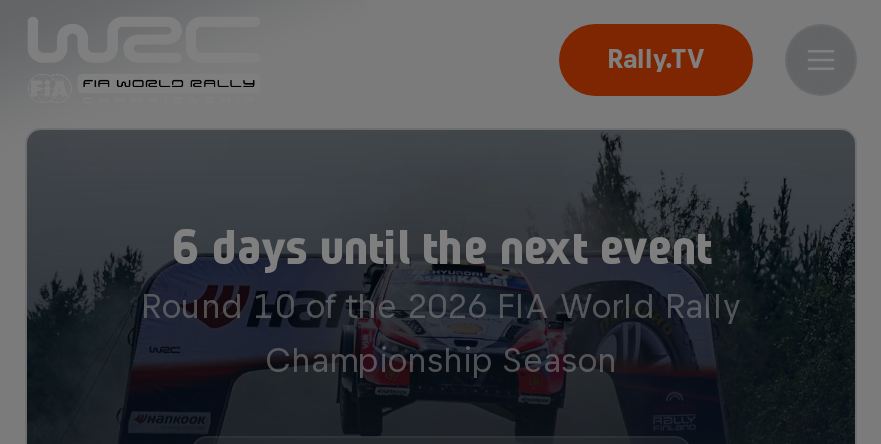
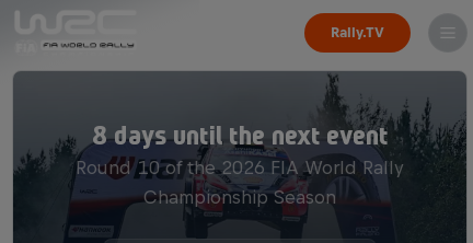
[171,228,711,274] 6 days until the next event -> [92,125,388,150] 8 days until the next event

